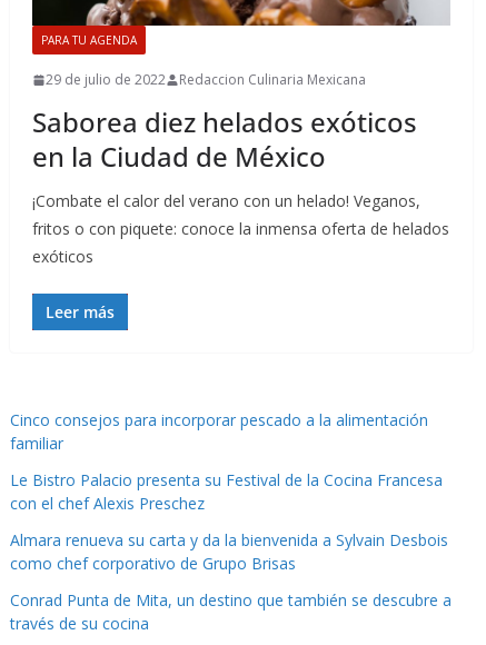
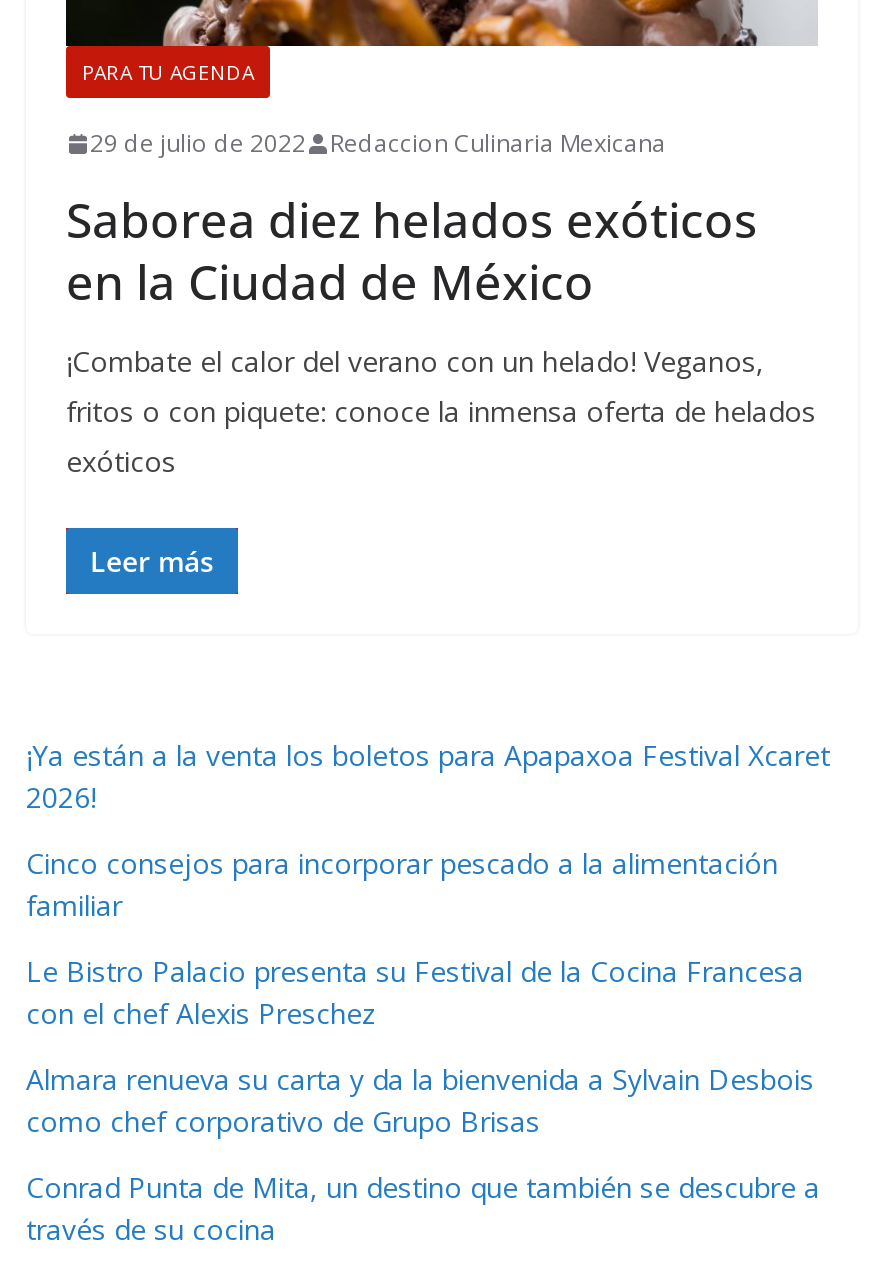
none -> [26,736,830,816] ¡Ya están a la venta los boletos para Apapaxoa Festival Xcaret | 2026!

